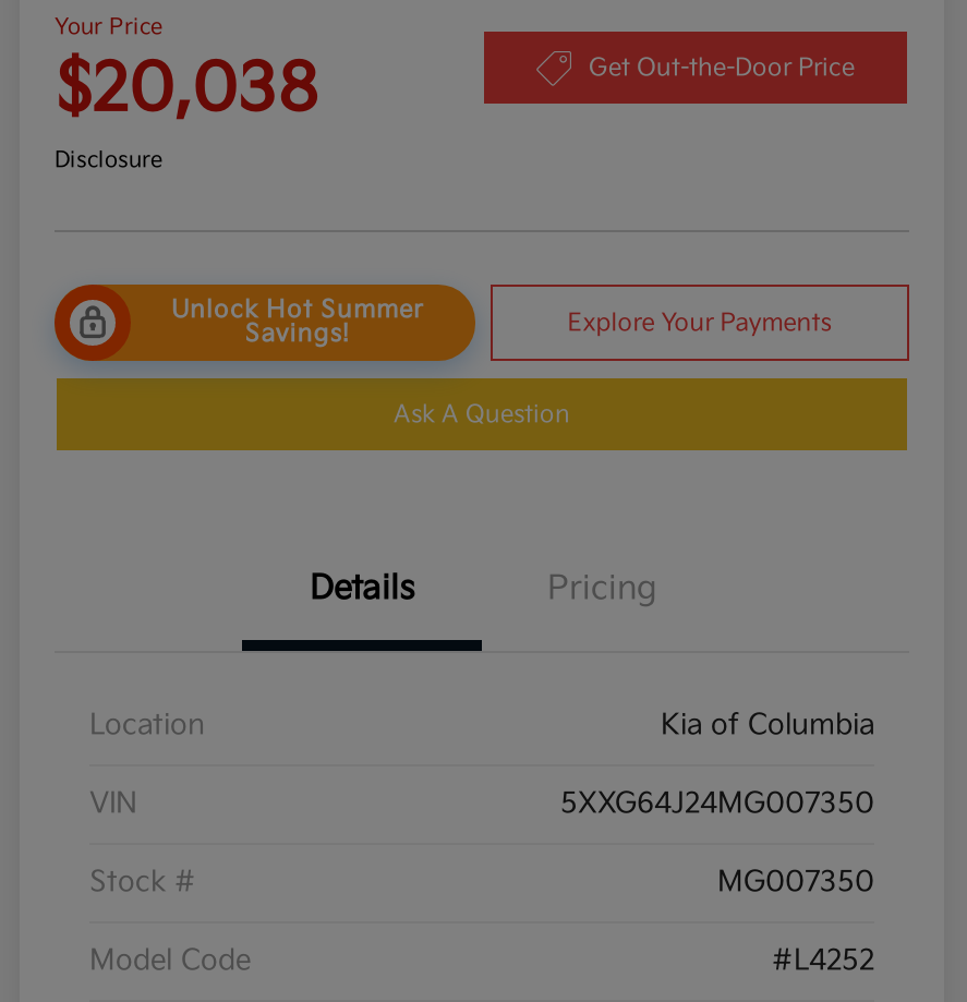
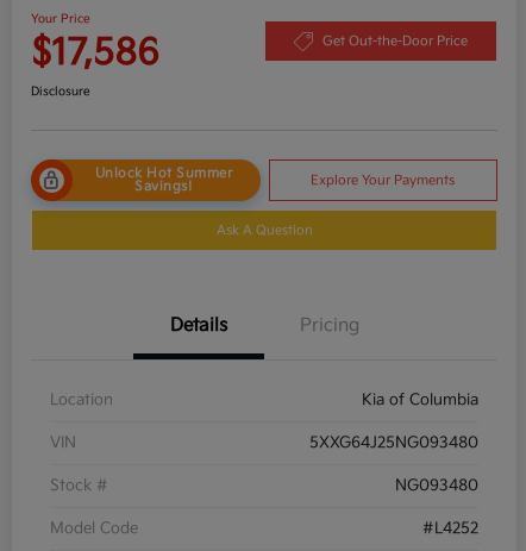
[55,51,318,129] $20,038 -> [31,32,159,75] $17,586
[560,786,874,821] 5XXG64J24MG007350 -> [309,433,478,452] 5XXG64J25NG093480
[717,864,874,899] MG007350 -> [395,476,478,495] NG093480

